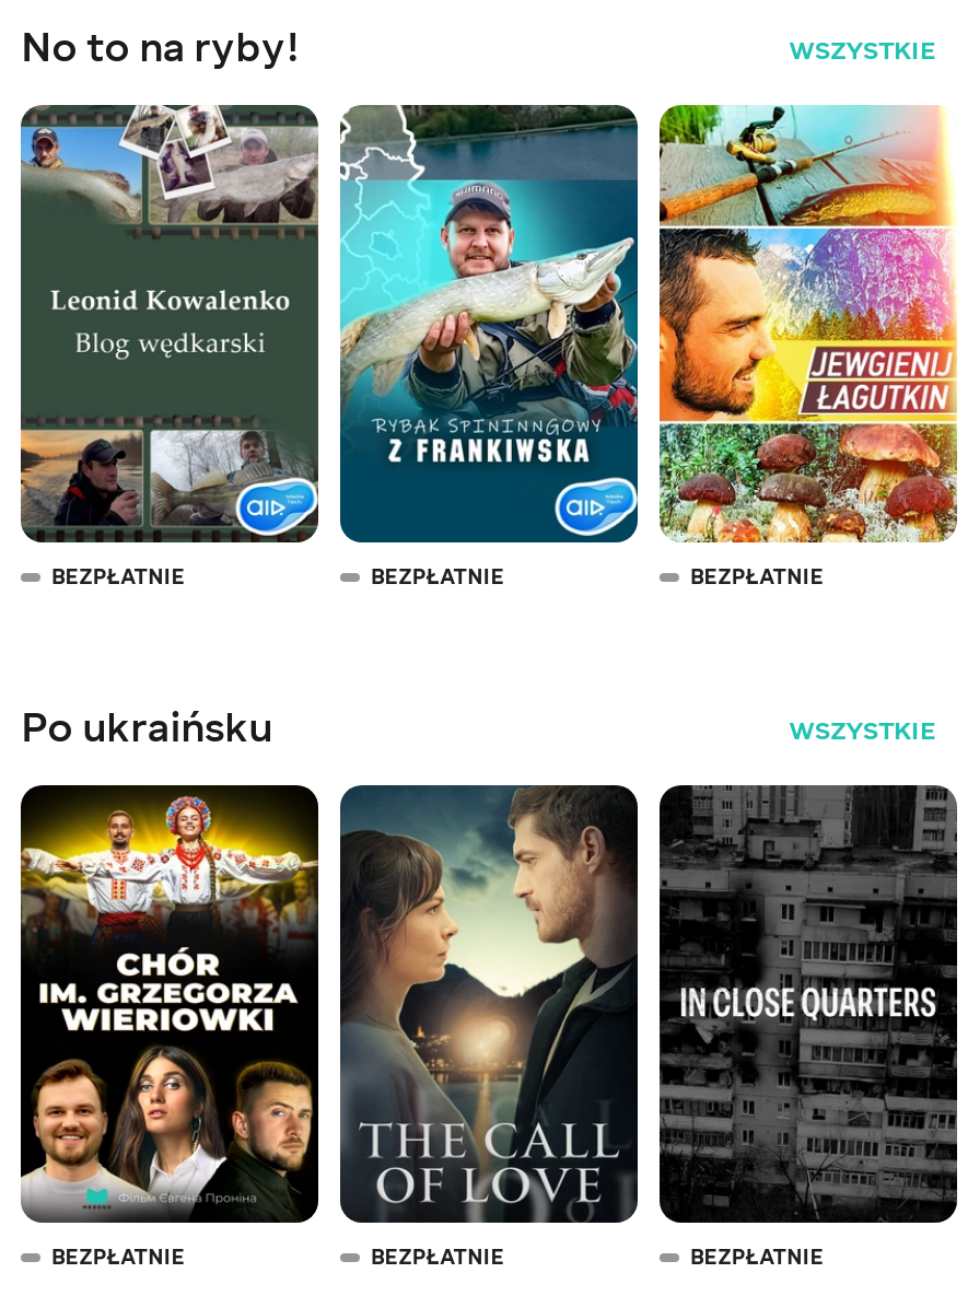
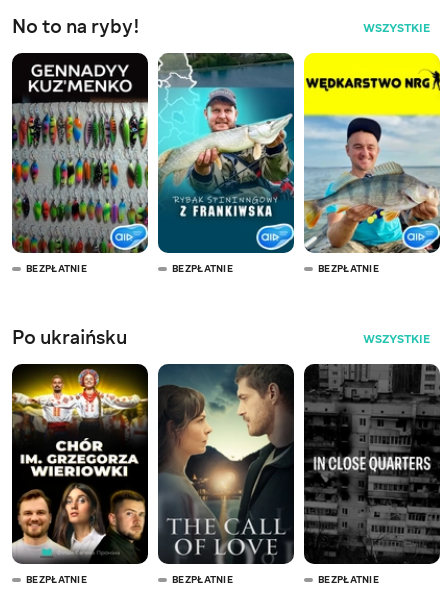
[19,103,320,542] [image] -> [11,52,149,253] [image]
[657,103,959,545] [image] -> [303,52,441,254] [image]

